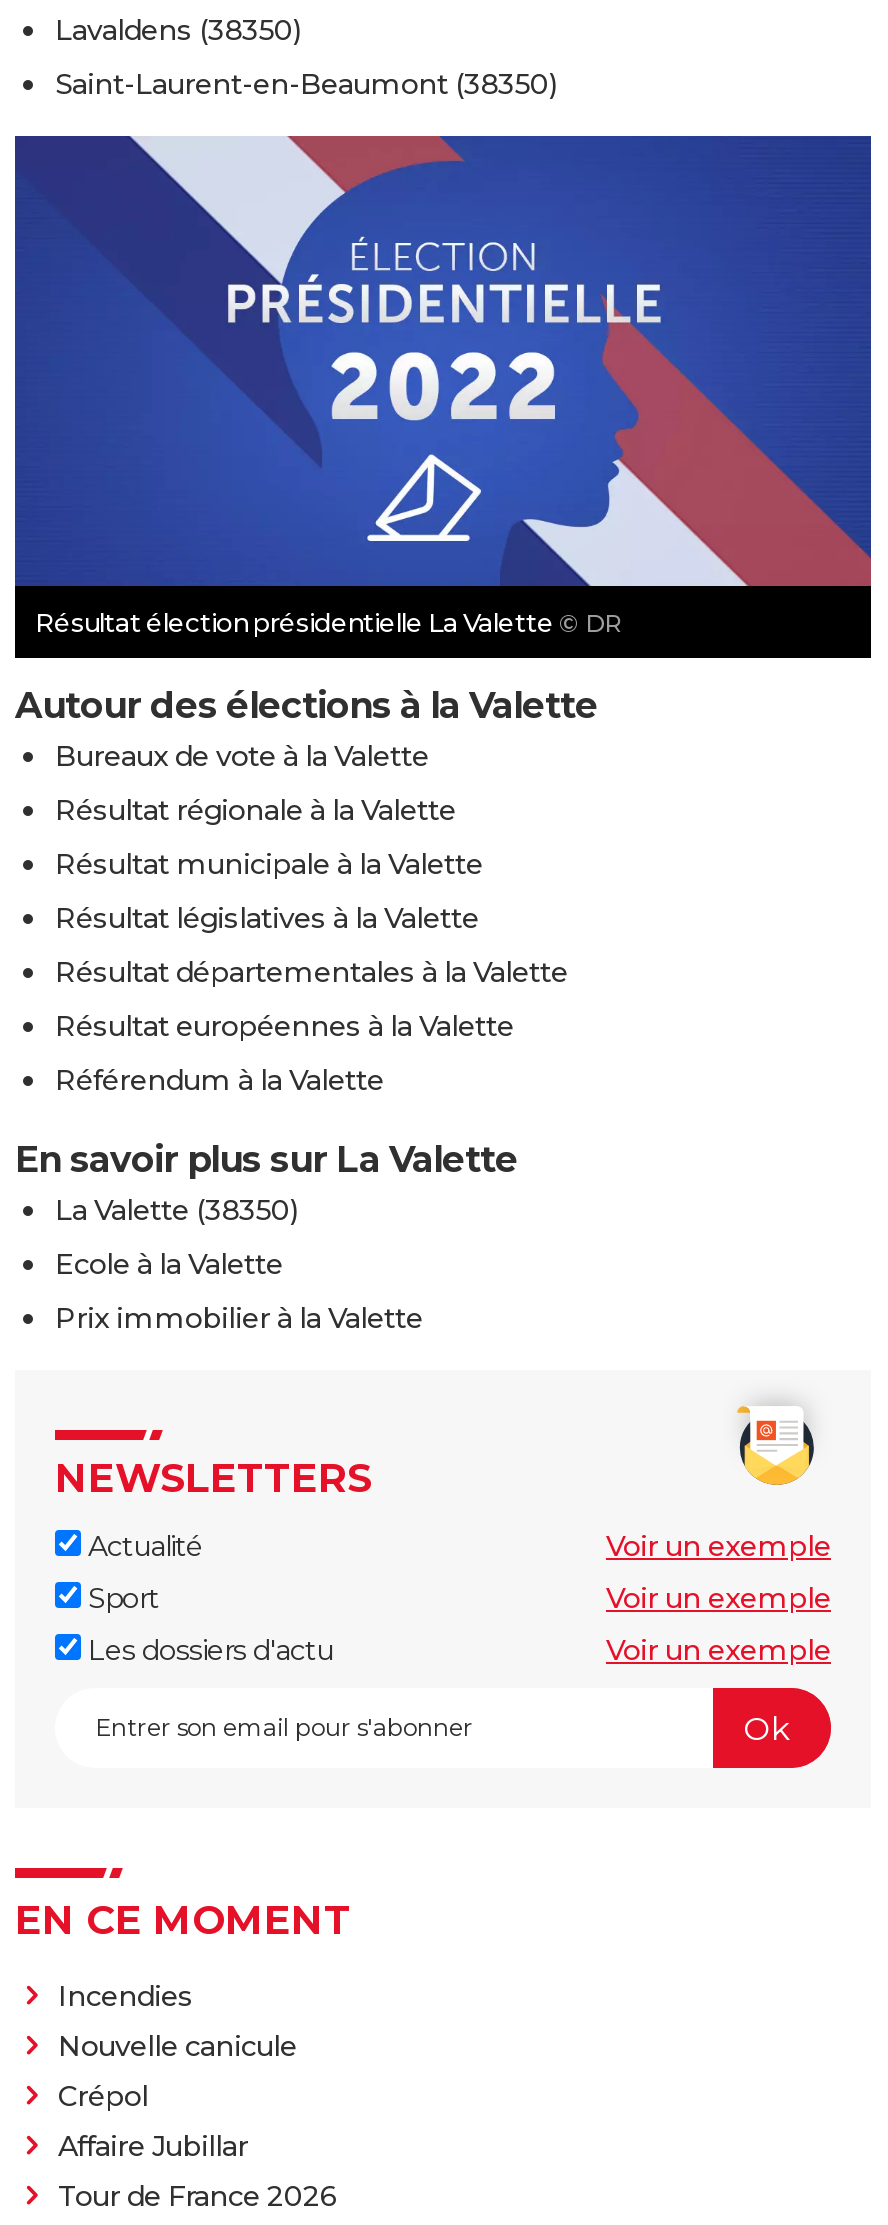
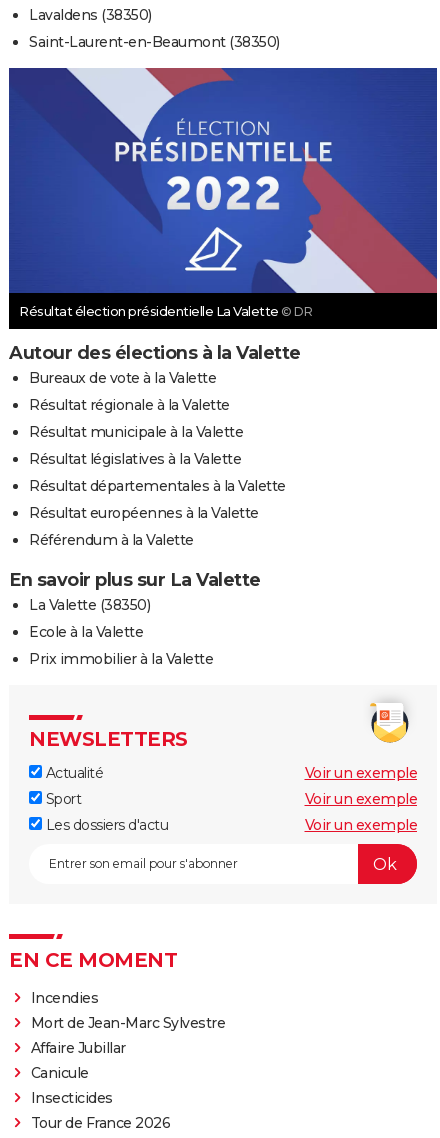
[58,2029,297,2115] Nouvelle canicule | Crépol -> [30,1014,225,1032] Mort de Jean-Marc Sylvestre
moved [58,2129,248,2165] -> [30,1039,125,1057]: Affaire Jubillar
none -> [30,1064,112,1107] Canicule | Insecticides

